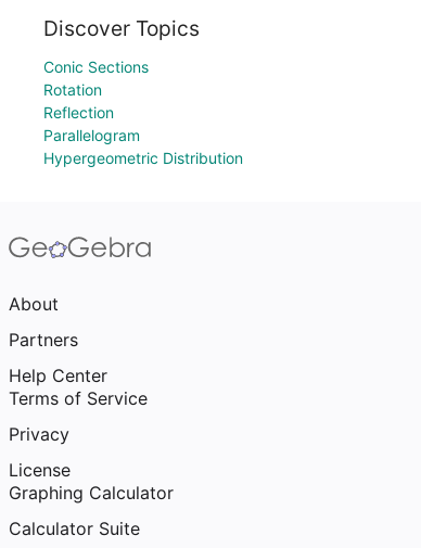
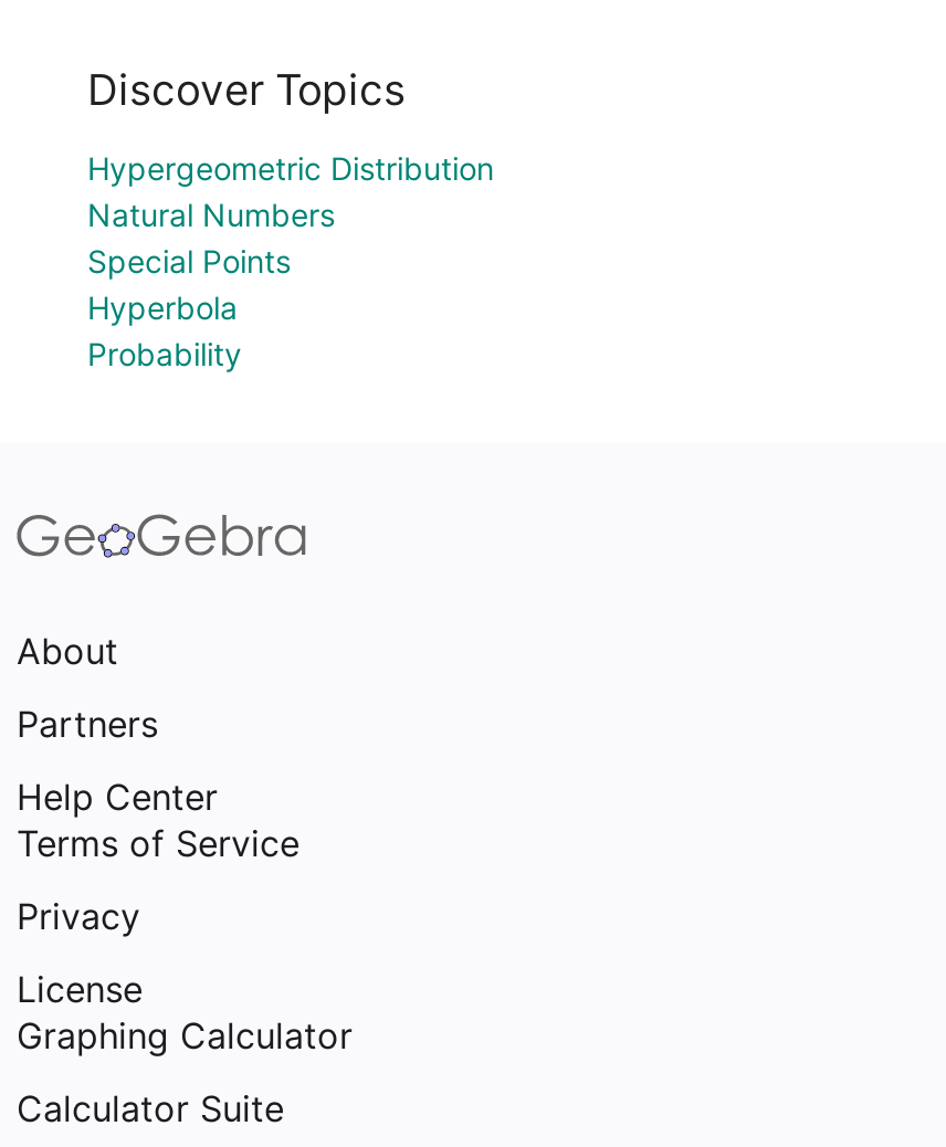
[43,58,149,144] Conic Sections | Rotation | Reflection | Parallelogram -> none
moved [43,149,243,167] -> [87,149,494,187]: Hypergeometric Distribution
none -> [87,196,335,372] Natural Numbers | Special Points | Hyperbola | Probability

